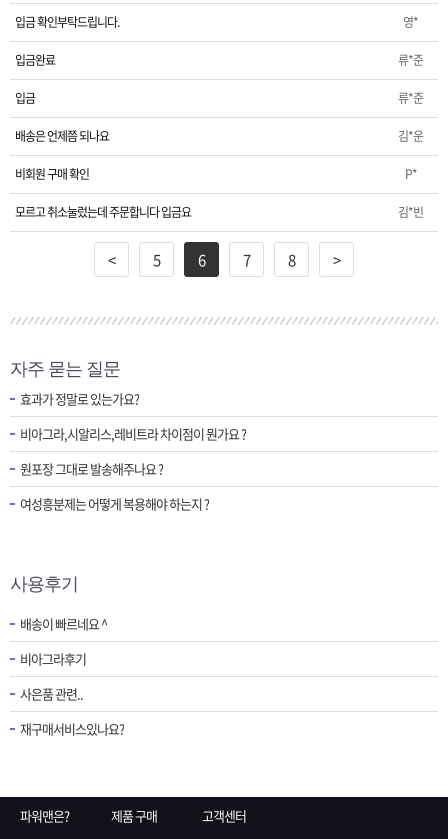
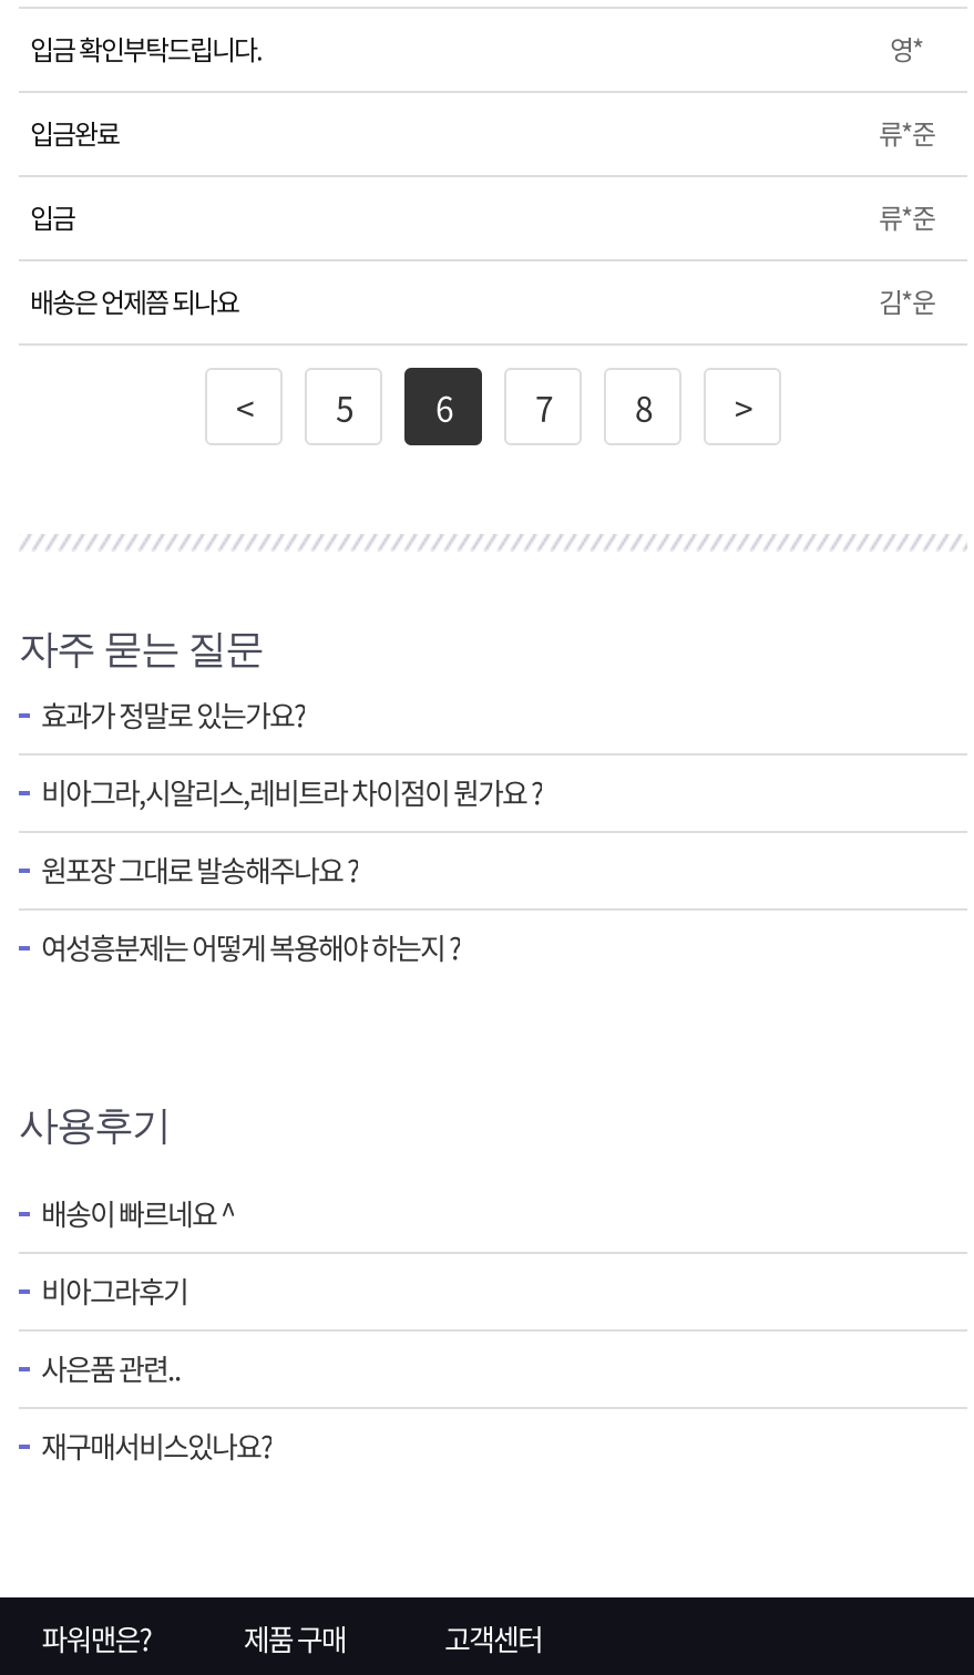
[15,165,423,221] 비회원 구매 확인 | P* | 모르고 취소눌렀는데 주문합니다 입금요 | 김*빈 -> none

